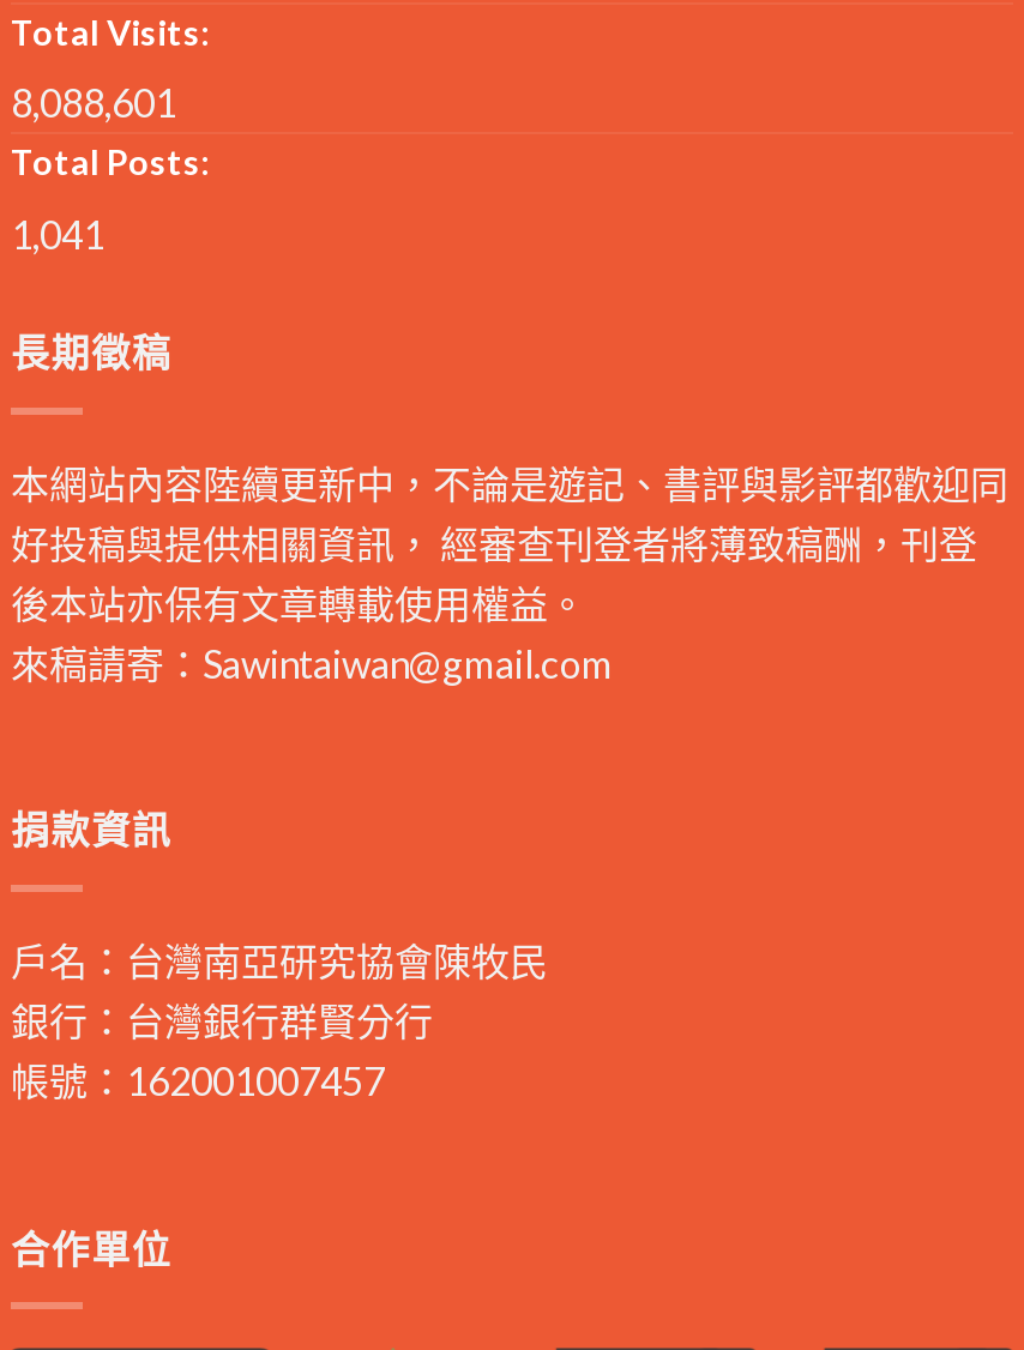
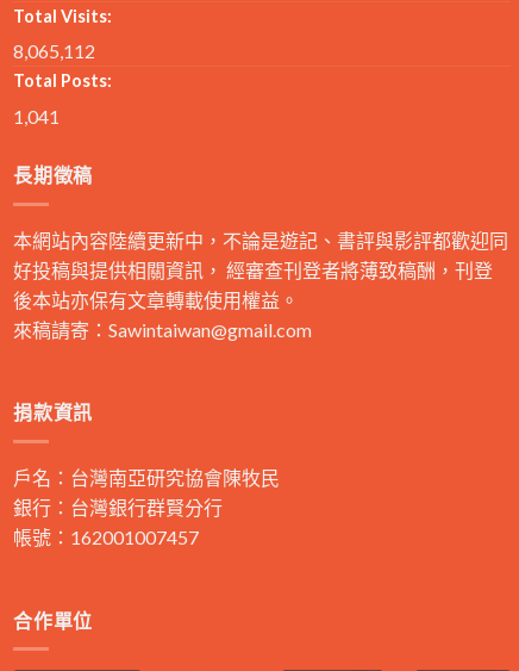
[11,80,176,125] 8,088,601 -> [13,40,95,62] 8,065,112

